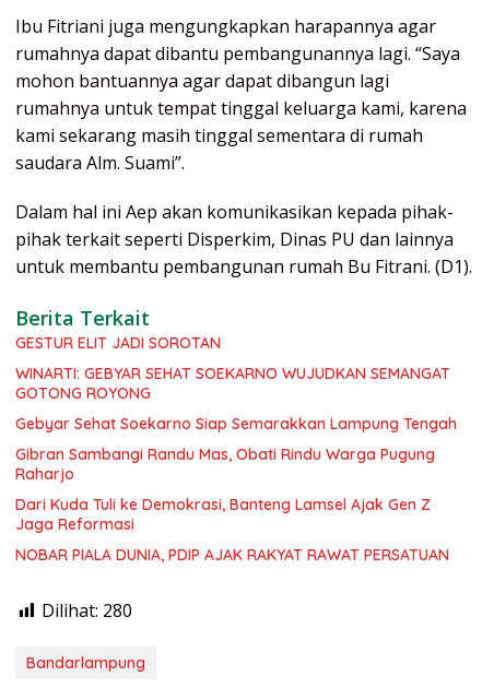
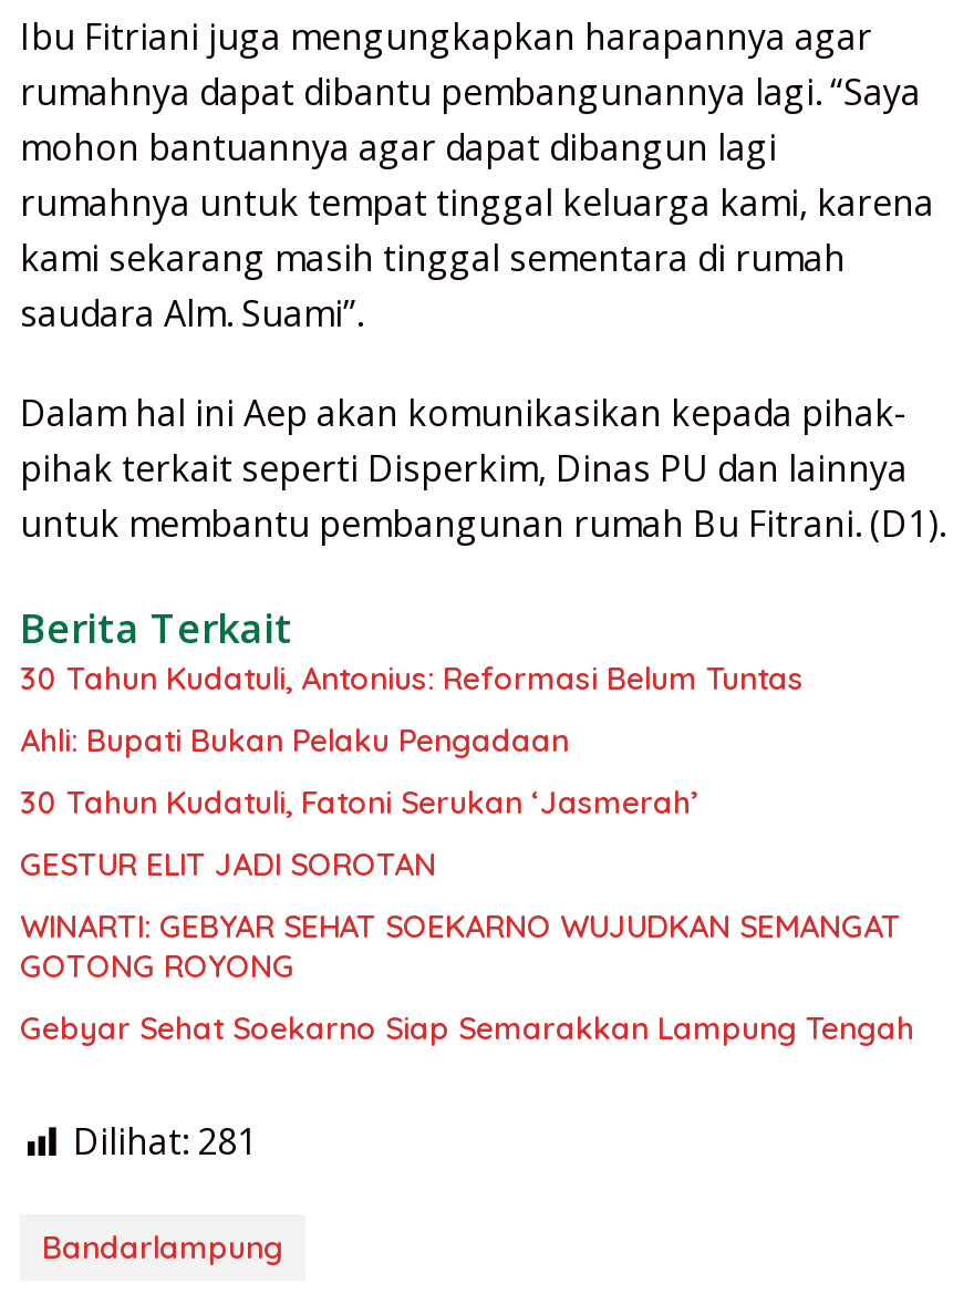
none -> [20,659,804,823] 30 Tahun Kudatuli, Antonius: Reformasi Belum Tuntas | Ahli: Bupati Bukan Pelaku Pengadaan | 30 Tahun Kudatuli, Fatoni Serukan ‘Jasmerah’
moved [15,333,457,434] -> [20,845,914,1049]: GESTUR ELIT JADI SOROTAN | WINARTI: GEBYAR SEHAT SOEKARNO WUJUDKAN SEMANGAT | GOTONG ROYONG | Gebyar Sehat Soekarno Siap Semarakkan Lampung Tengah
[15,445,449,623] Gibran Sambangi Randu Mas, Obati Rindu Warga Pugung | Raharjo | Dari Kuda Tuli ke Demokrasi, Banteng Lamsel Ajak Gen Z | Jaga Reformasi | NOBAR PIALA DUNIA, PDIP AJAK RAKYAT RAWAT PERSATUAN | Dilihat: 280 -> [73,1117,257,1166] Dilihat: 281

